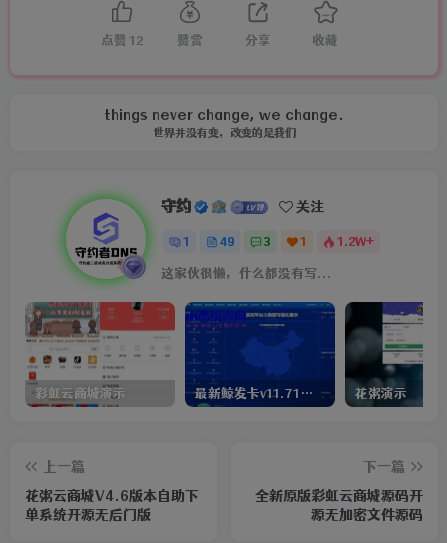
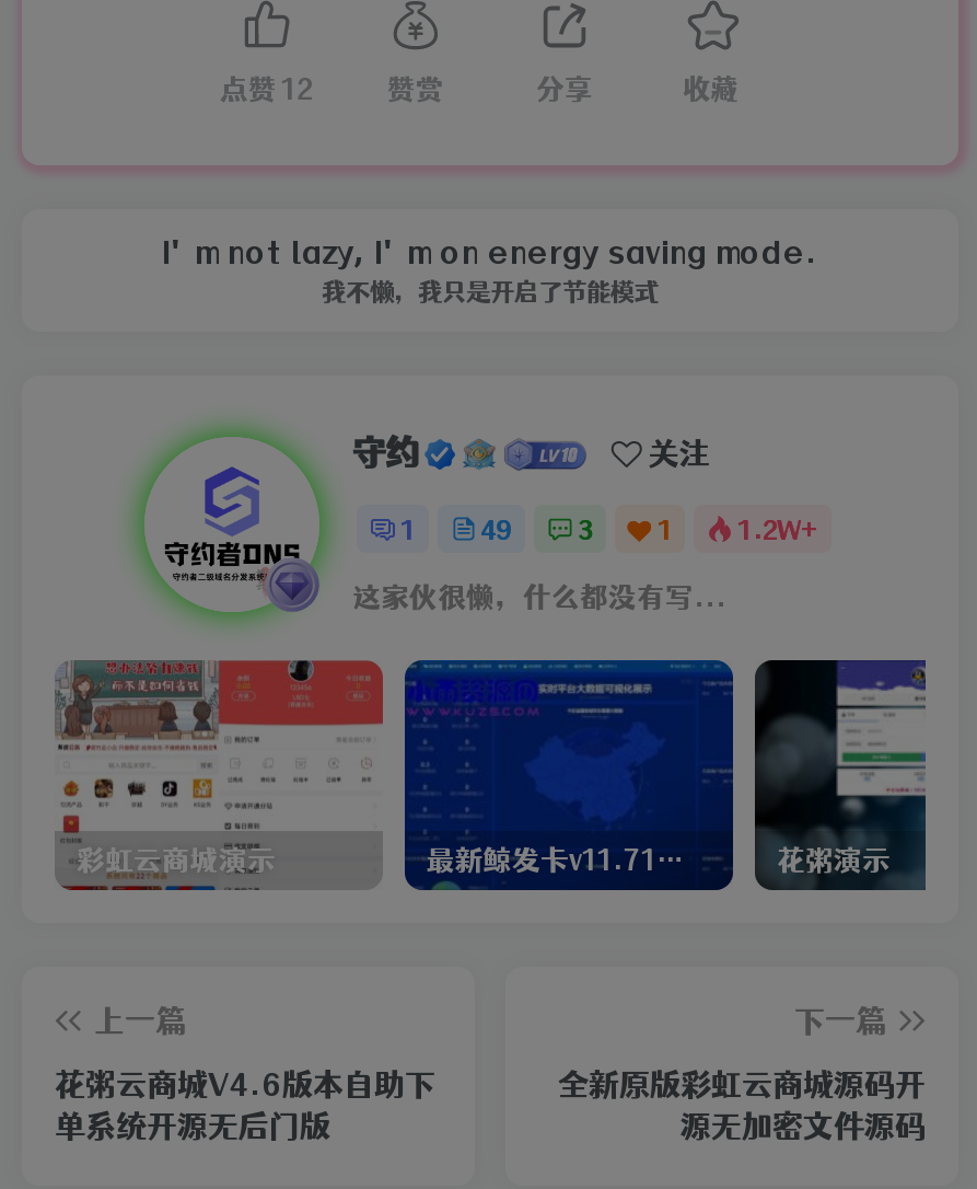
[104,106,344,140] things never change, we change. | 世界并没有变，改变的是我们 -> [162,232,818,307] I'm not lazy, I'm on energy saving mode. | 我不懒，我只是开启了节能模式

